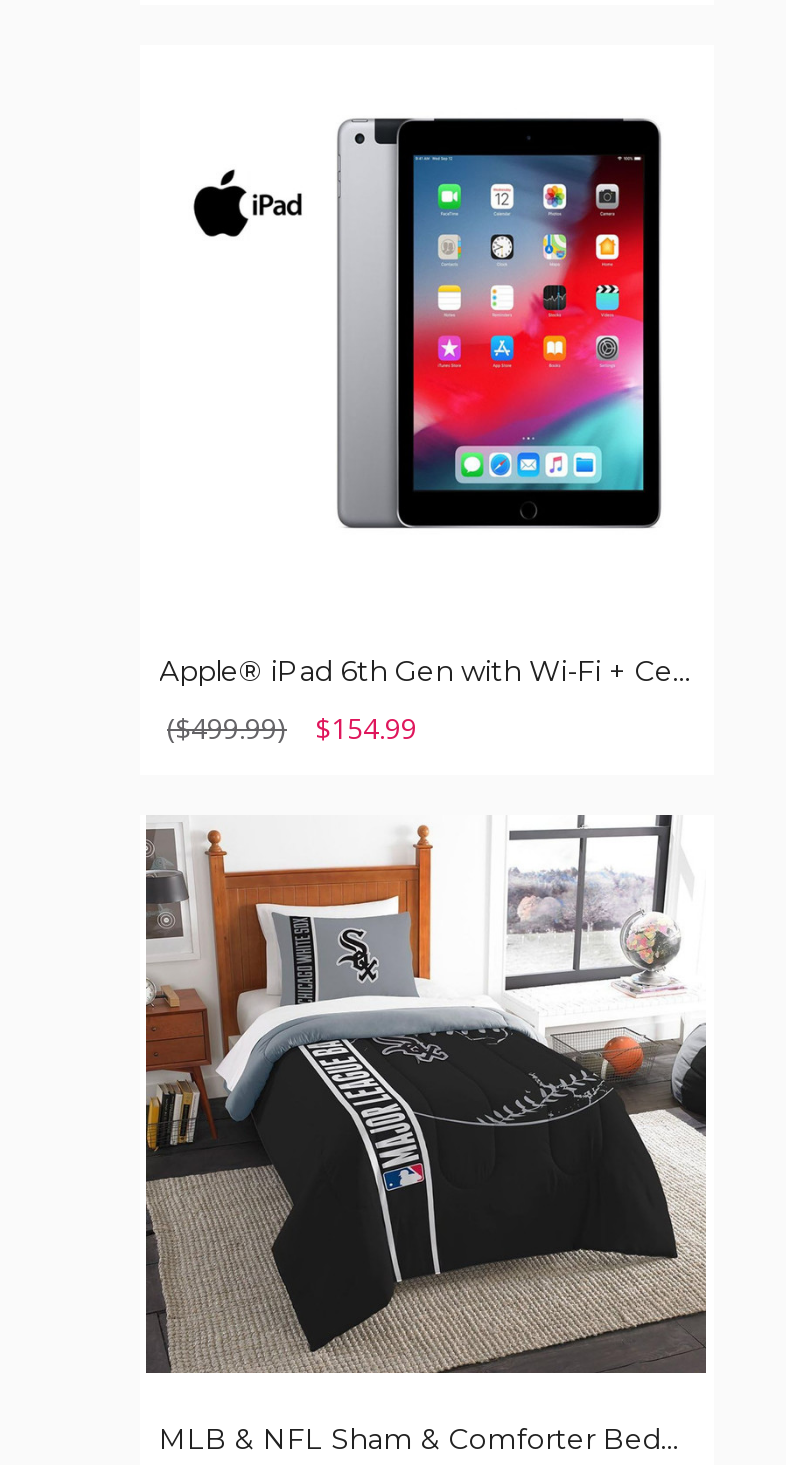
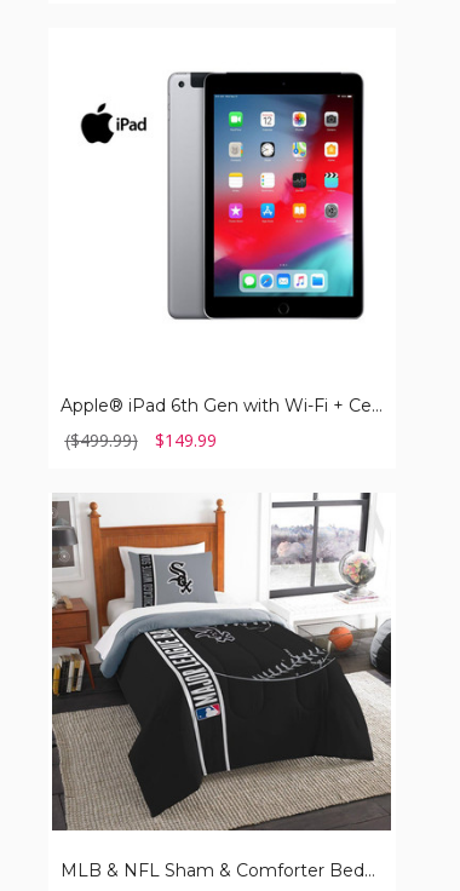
[167,708,417,746] ($499.99) $154.99 -> [65,429,216,452] ($499.99) $149.99

